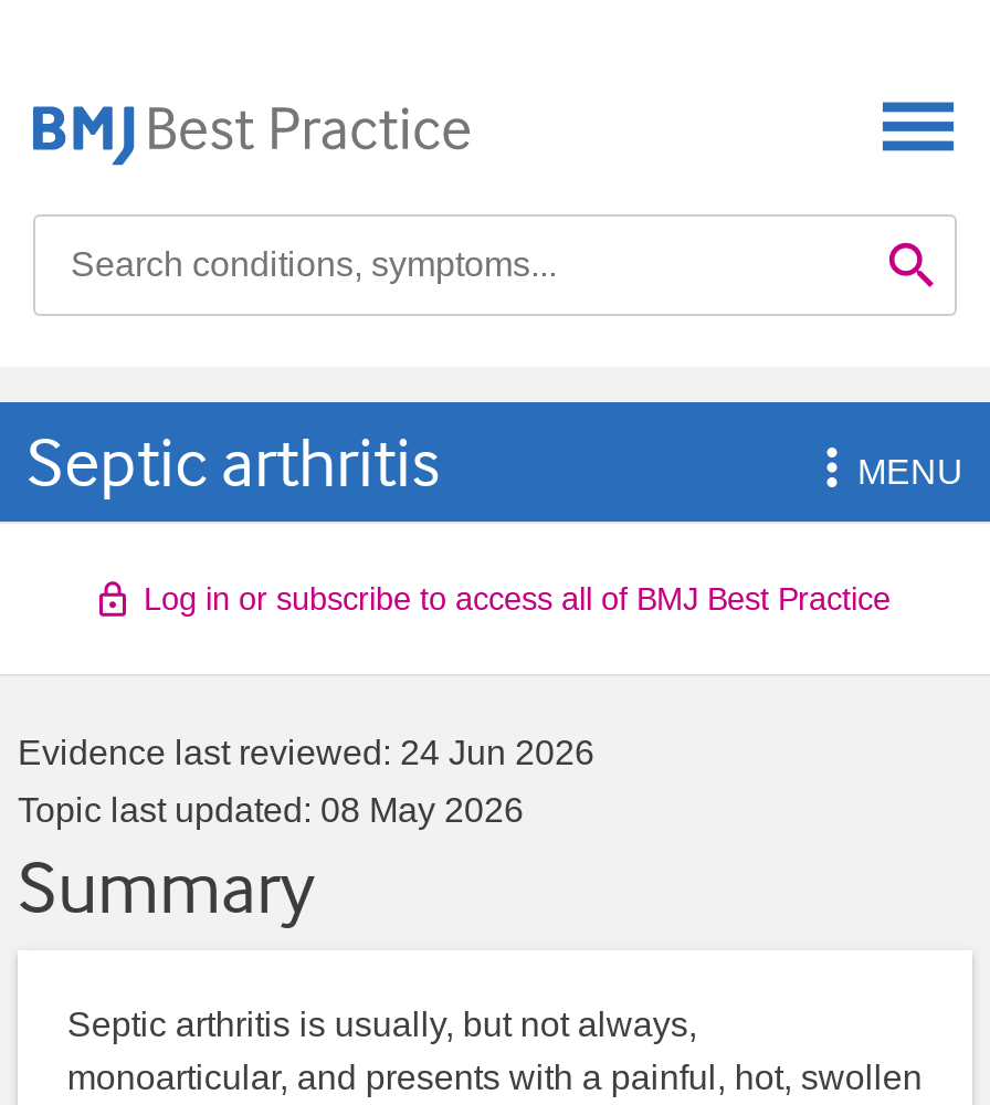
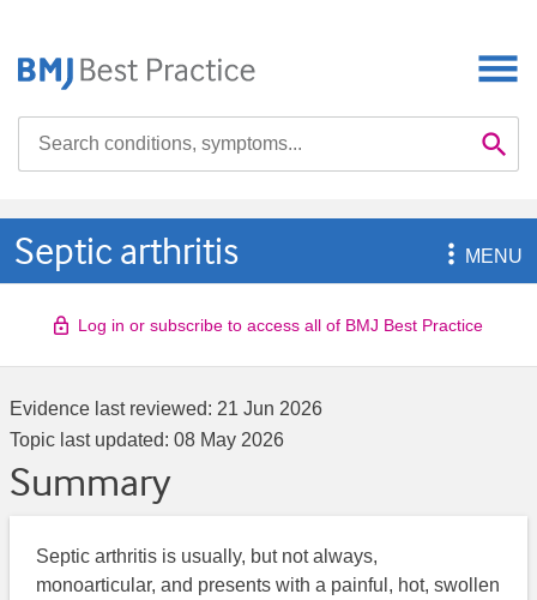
[18,734,594,771] Evidence last reviewed: 24 Jun 2026 -> [10,398,322,419] Evidence last reviewed: 21 Jun 2026

